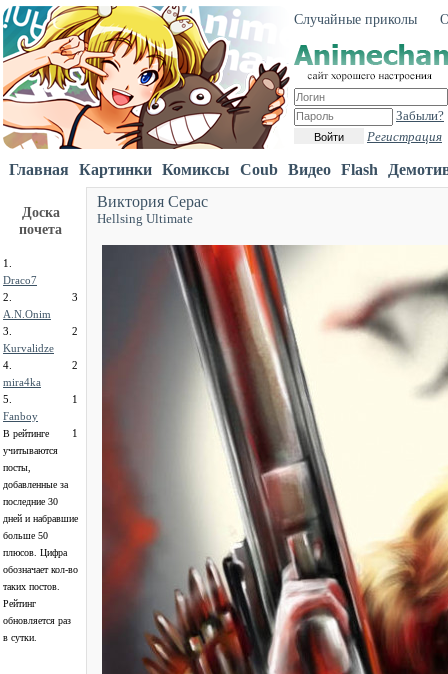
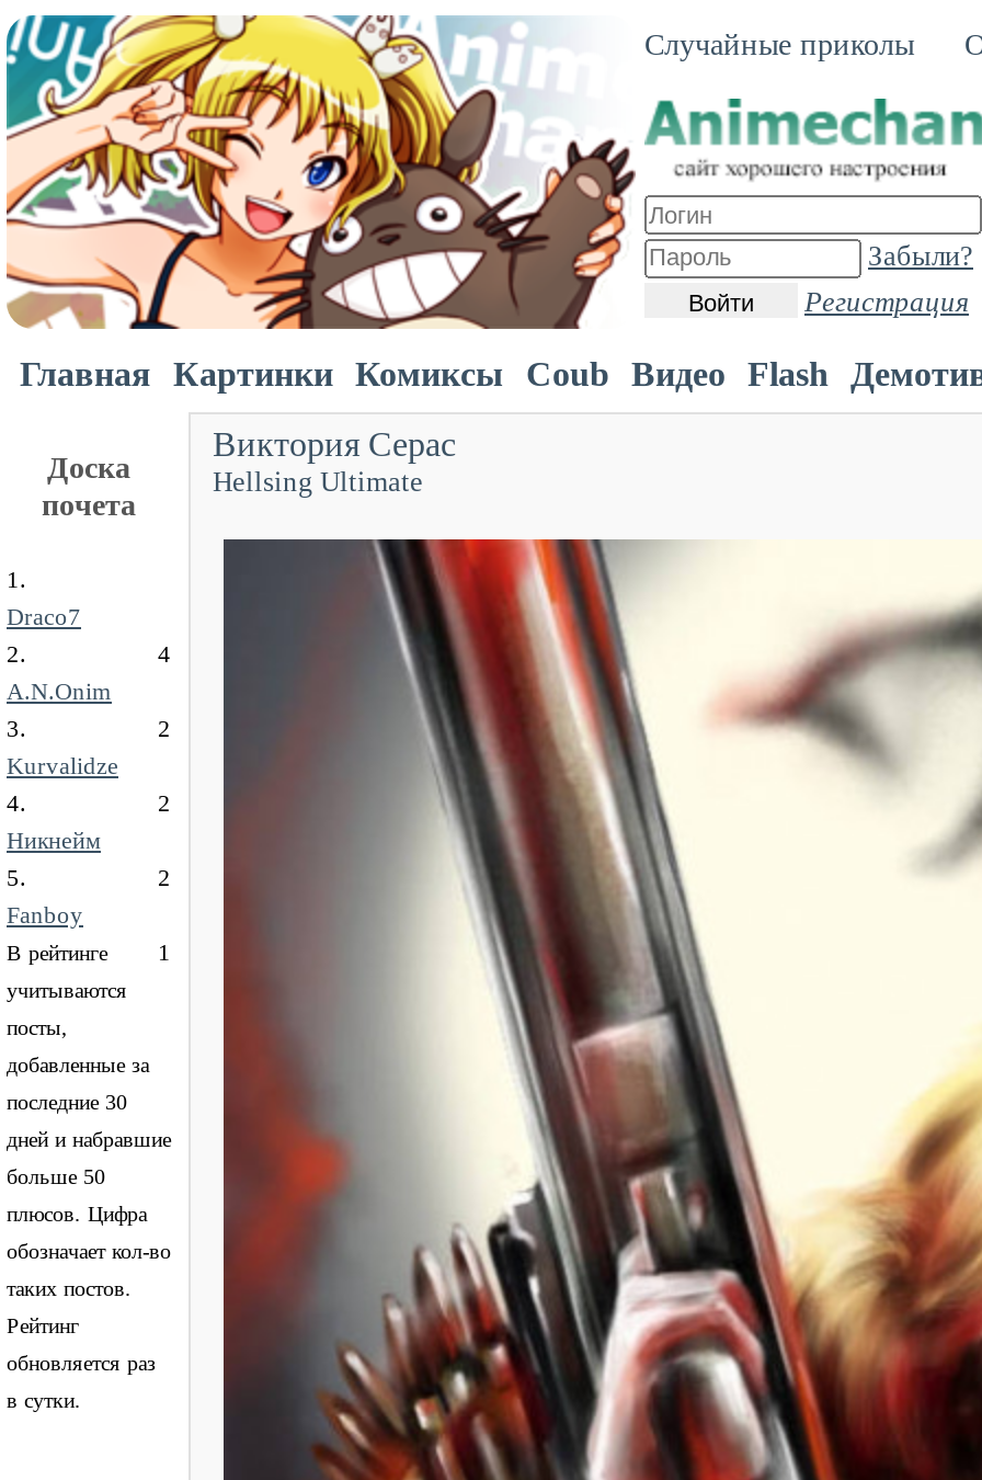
[72,291,78,303] 3 -> [158,640,171,667] 4
[3,376,78,405] mira4ka | 1 -> [7,827,171,890] Никнейм | 2

